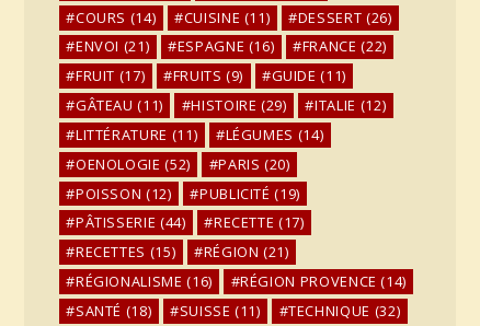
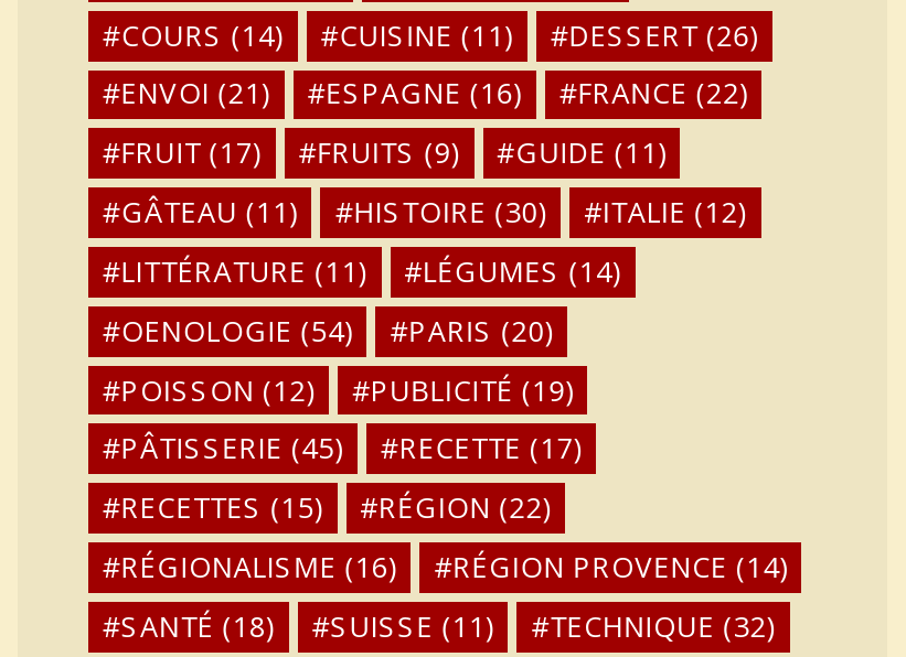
[76,95,386,115] GÂTEAU (11) HISTOIRE (29) ITALIE (12) -> [121,192,746,232] GÂTEAU (11) HISTOIRE (30) ITALIE (12)
[76,154,290,174] OENOLOGIE (52) PARIS (20) -> [121,310,553,350] OENOLOGIE (54) PARIS (20)
[76,213,304,232] PÂTISSERIE (44) RECETTE (17) -> [121,429,582,468] PÂTISSERIE (45) RECETTE (17)
[76,242,289,262] RECETTES (15) RÉGION (21) -> [121,488,551,527] RECETTES (15) RÉGION (22)

